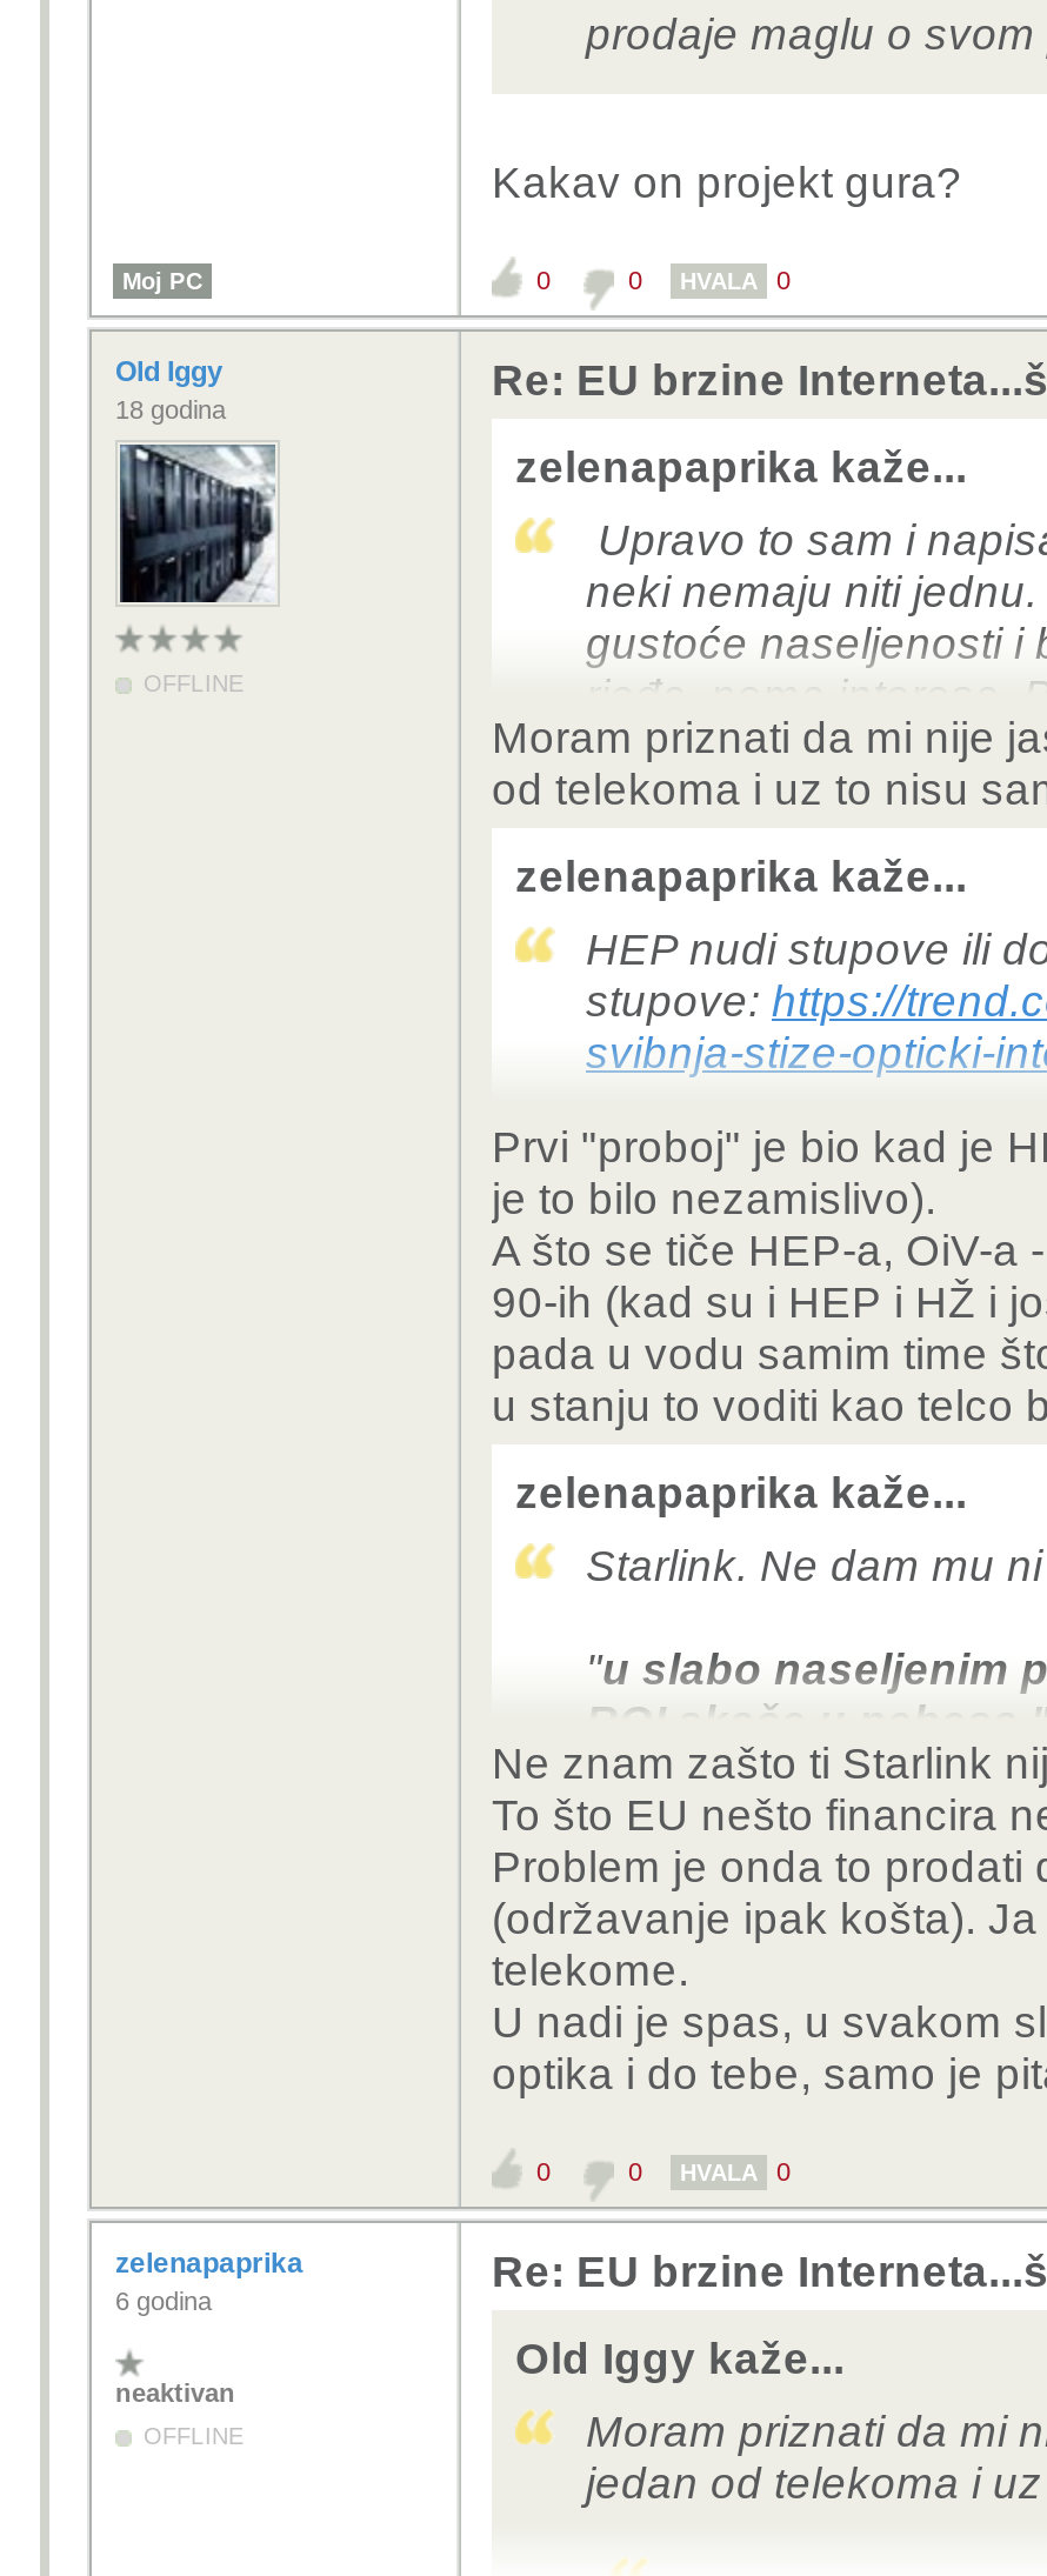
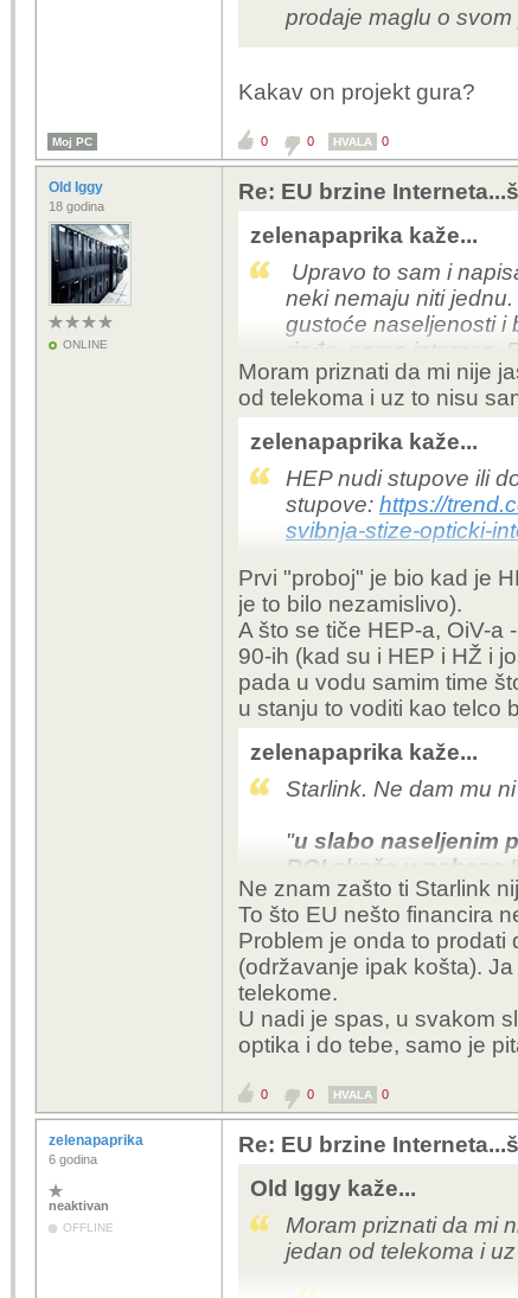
[144,670,245,696] OFFLINE -> [63,338,108,351] ONLINE

